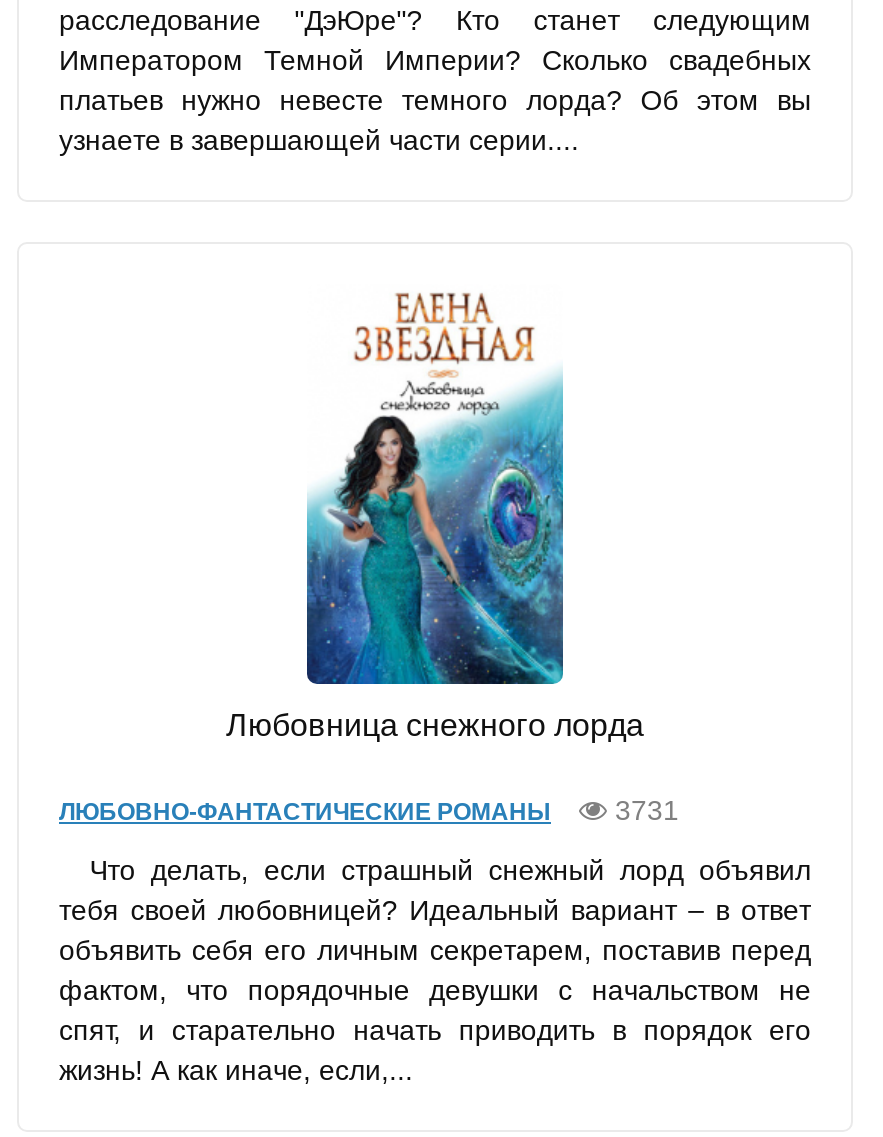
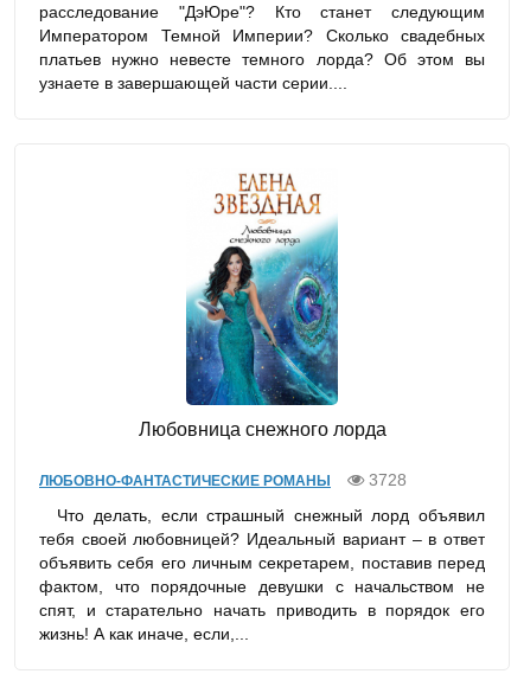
[59,795,679,827] ЛЮБОВНО-ФАНТАСТИЧЕСКИЕ РОМАНЫ 3731 -> [39,471,407,490] ЛЮБОВНО-ФАНТАСТИЧЕСКИЕ РОМАНЫ 3728

